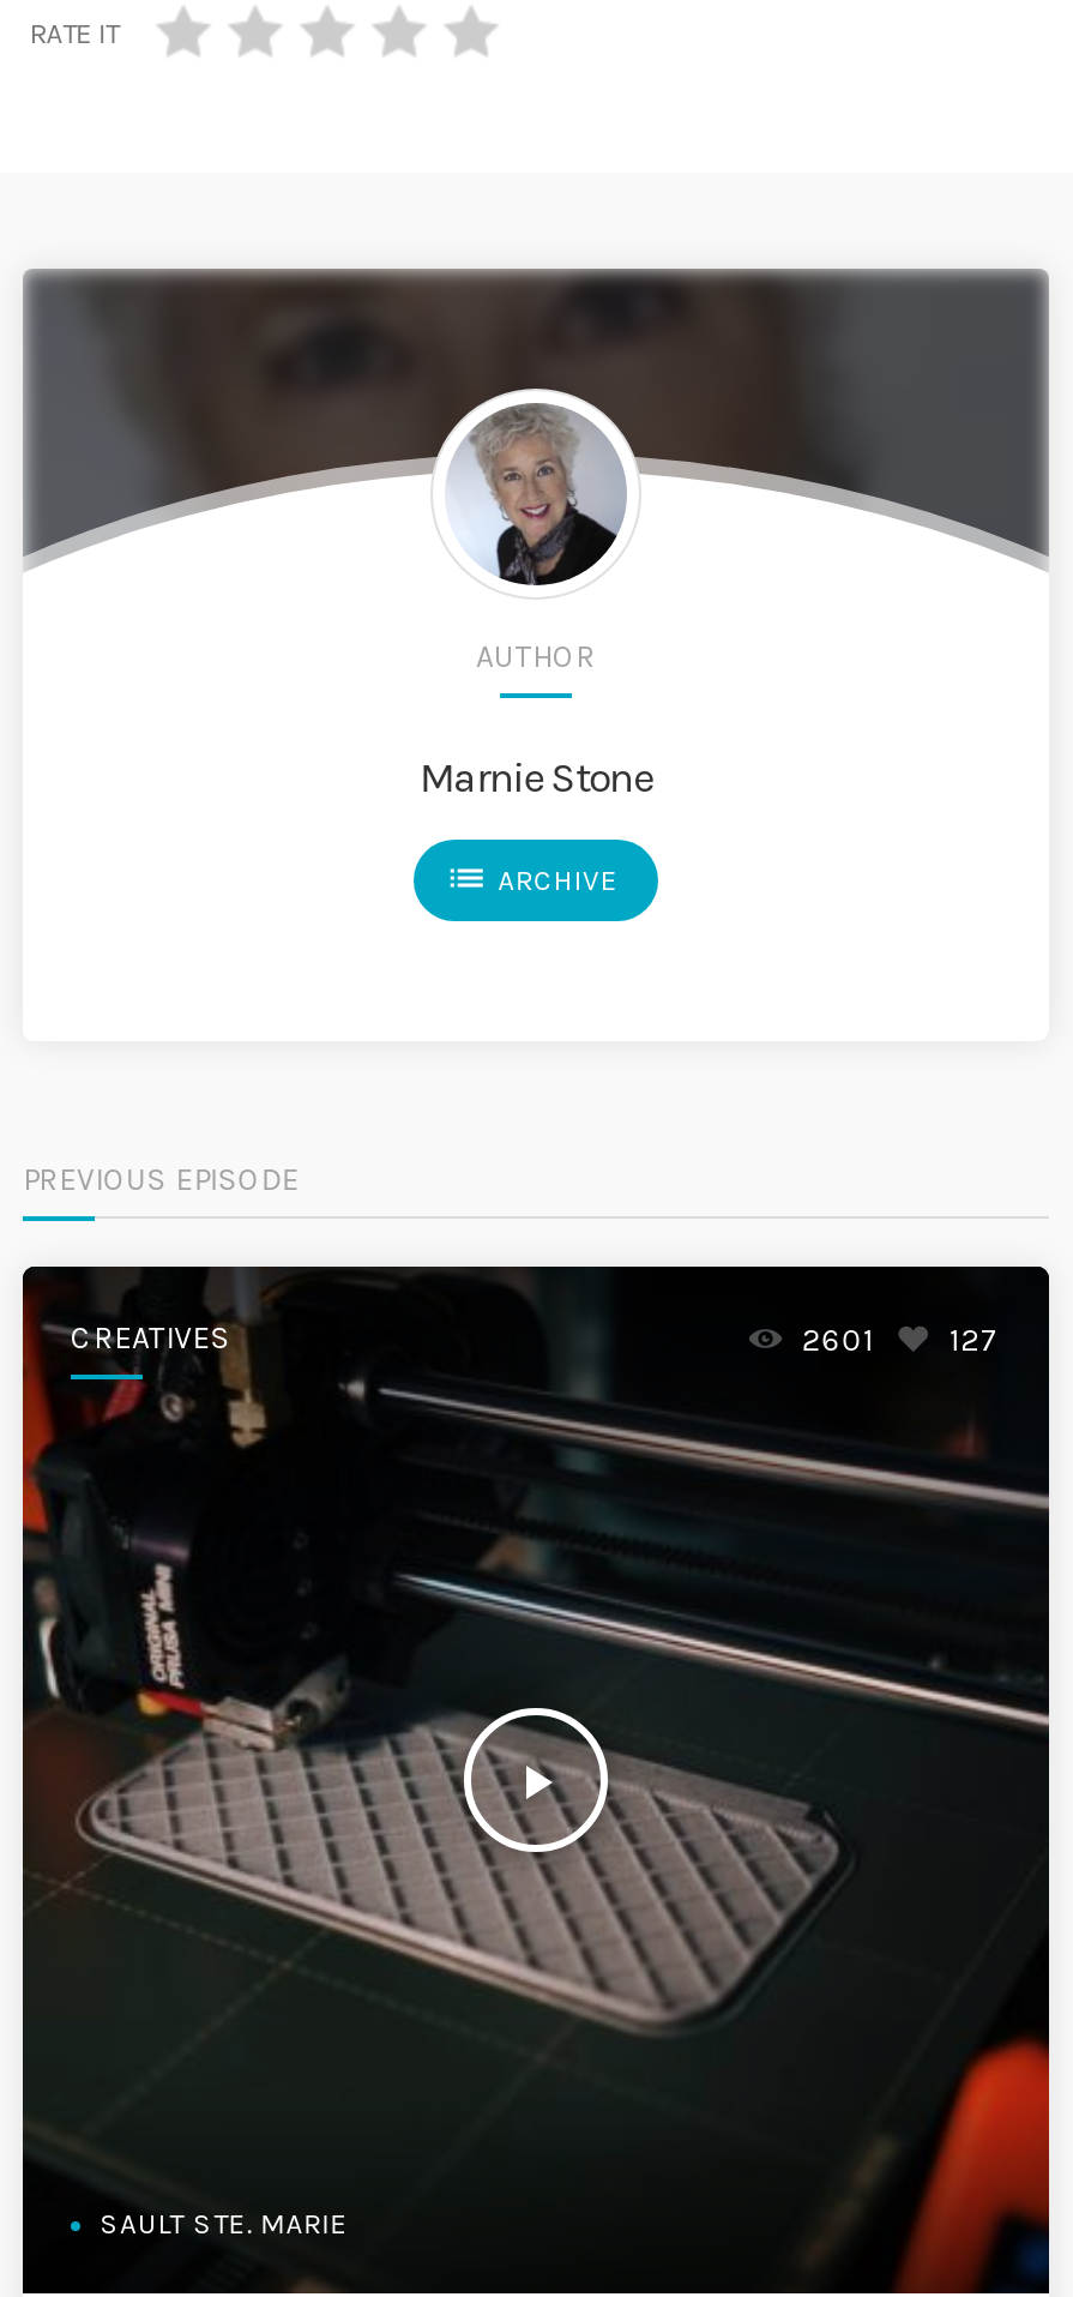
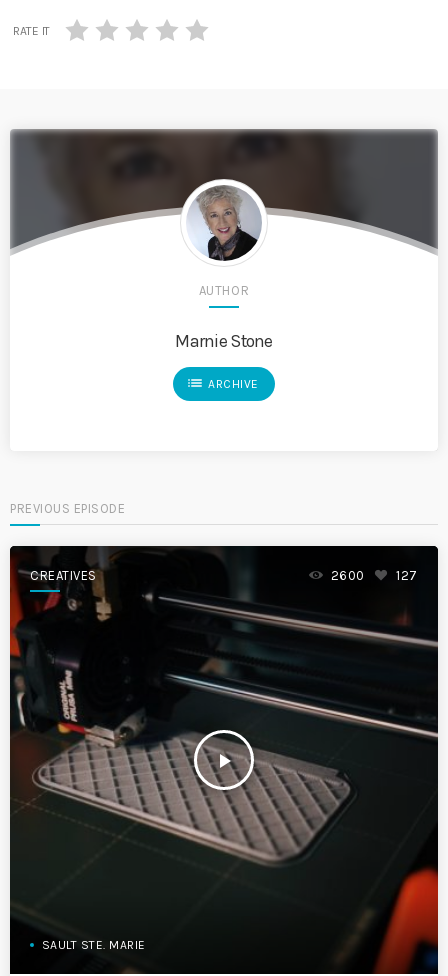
[793,1321,1001,1357] 2601 127 -> [327,568,418,583] 2600 127

